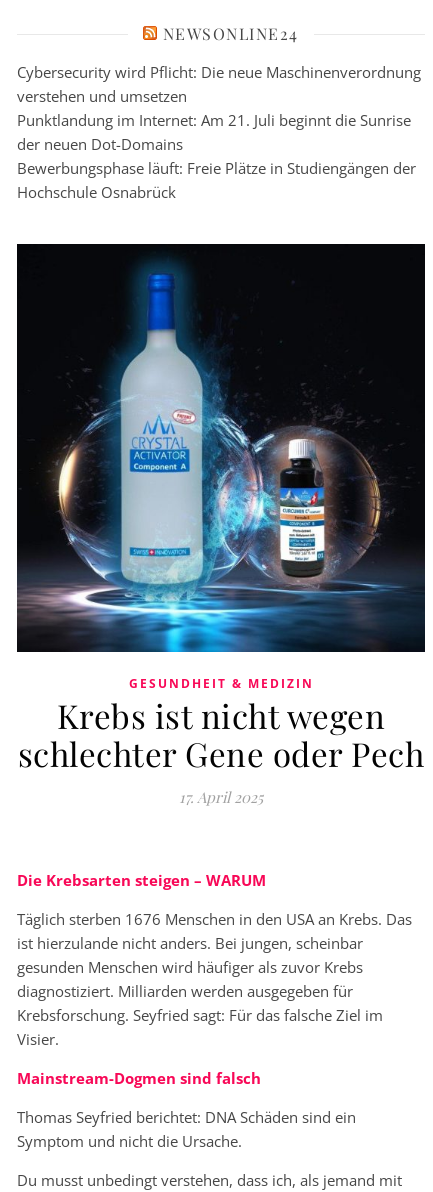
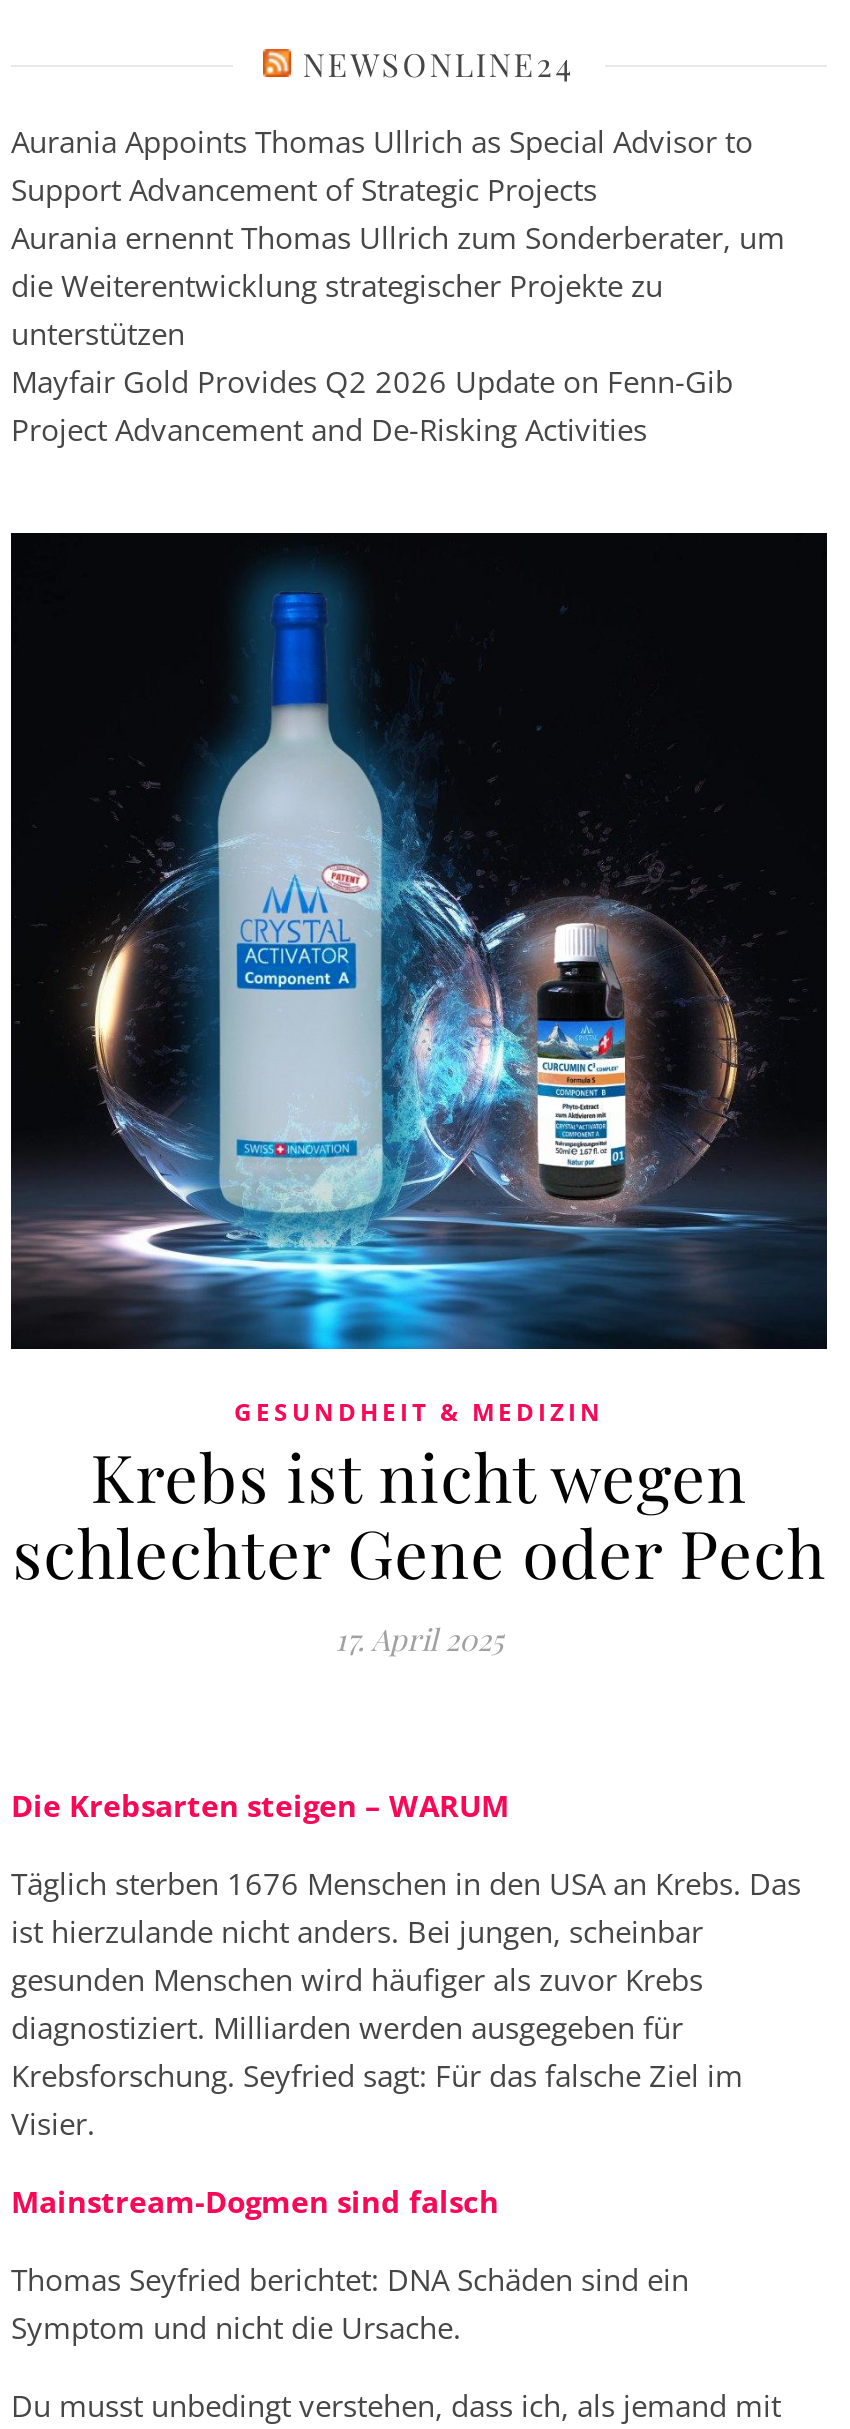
[17,62,421,202] Cybersecurity wird Pflicht: Die neue Maschinenverordnung | verstehen und umsetzen | Punktlandung im Internet: Am 21. Juli beginnt die Sunrise | der neuen Dot-Domains | Bewerbungsphase läuft: Freie Plätze in Studiengängen der | Hochschule Osnabrück -> [11,121,785,449] Aurania Appoints Thomas Ullrich as Special Advisor to | Support Advancement of Strategic Projects | Aurania ernennt Thomas Ullrich zum Sonderberater, um | die Weiterentwicklung strategischer Projekte zu | unterstützen | Mayfair Gold Provides Q2 2026 Update on Fenn-Gib | Project Advancement and De-Risking Activities

